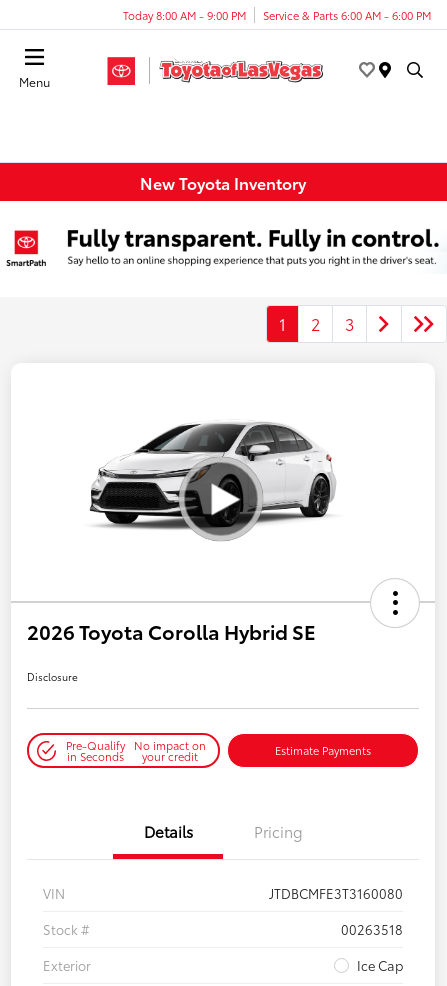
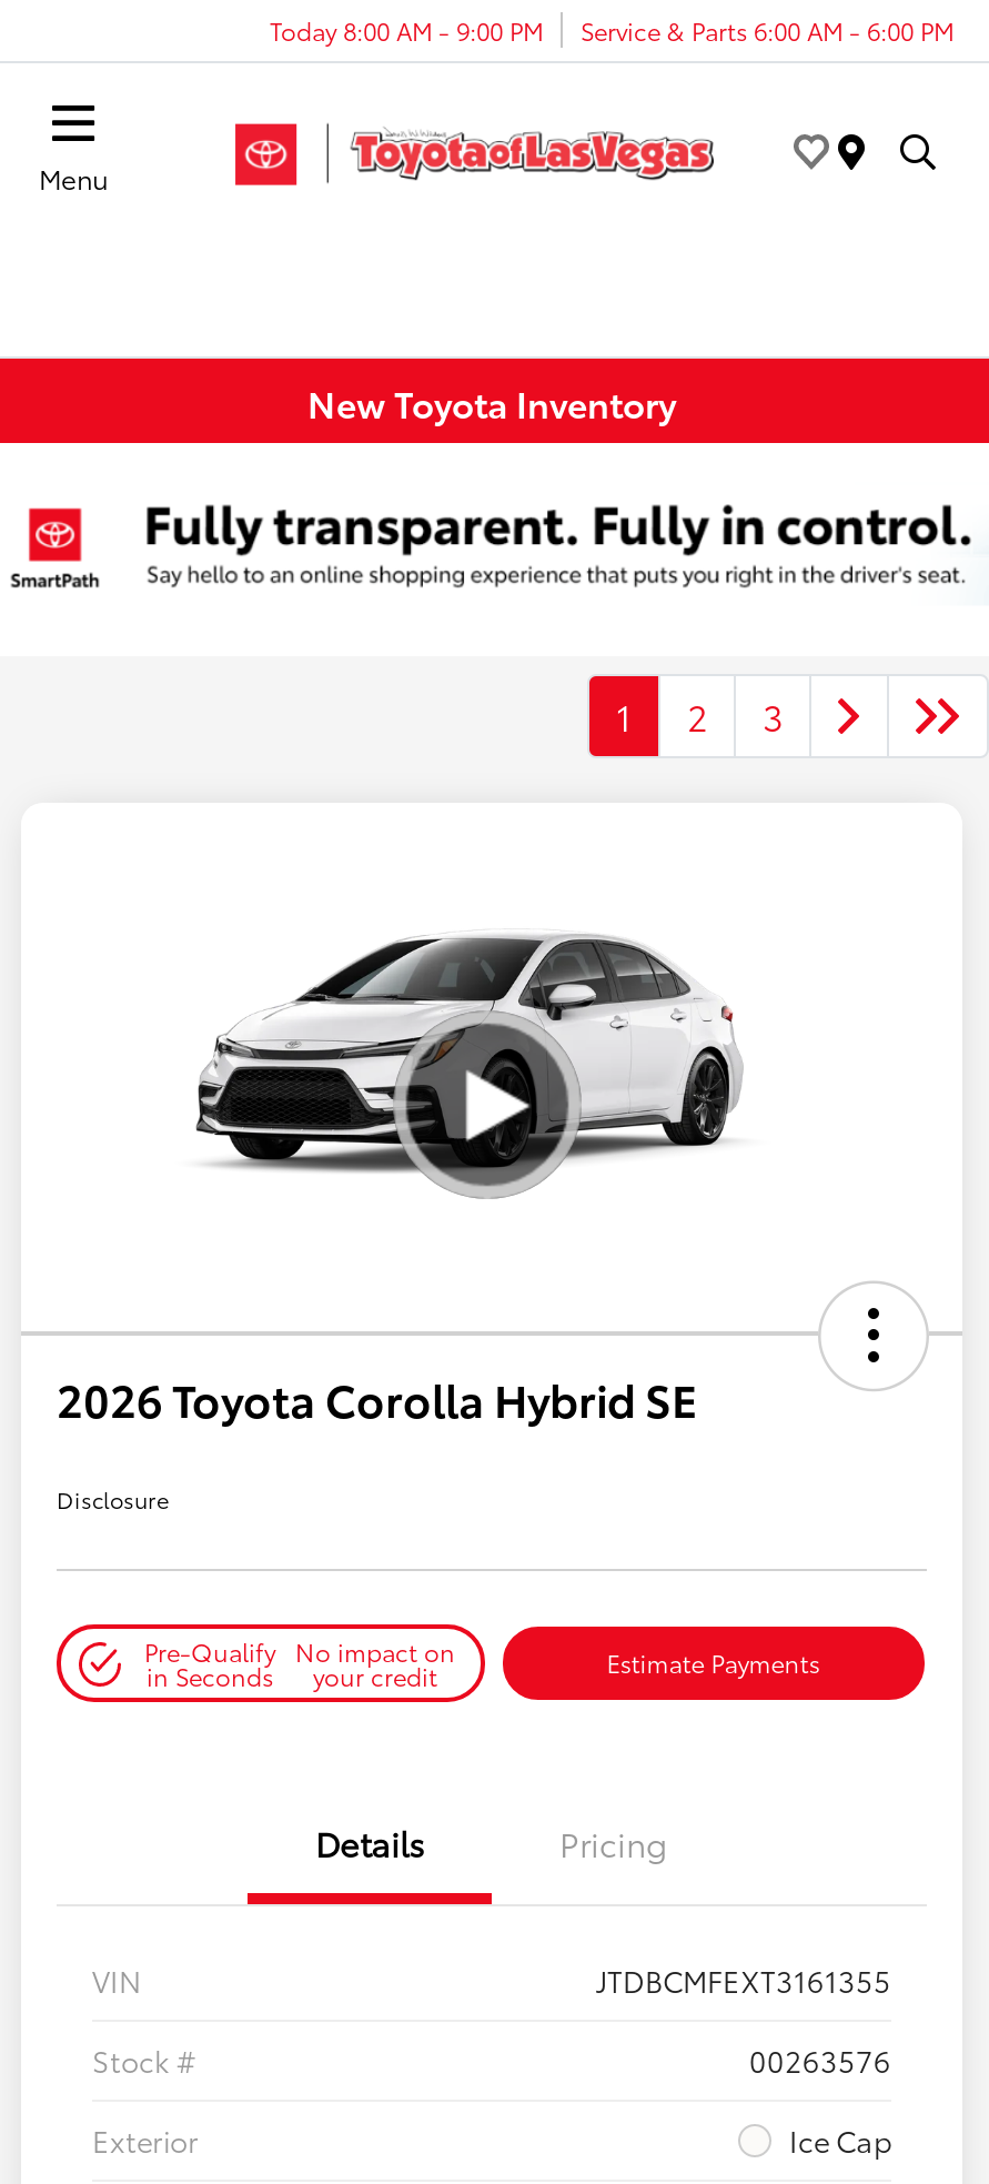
[269,884,403,902] JTDBCMFE3T3160080 -> [596,1960,891,2000] JTDBCMFEXT3161355
[341,920,403,938] 00263518 -> [749,2040,891,2080] 00263576

